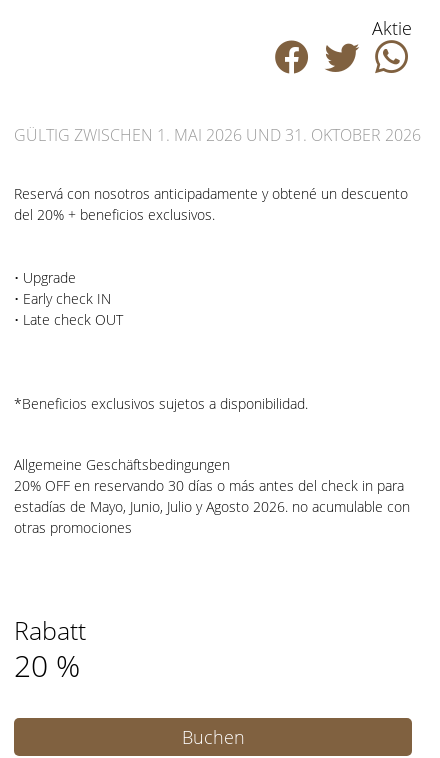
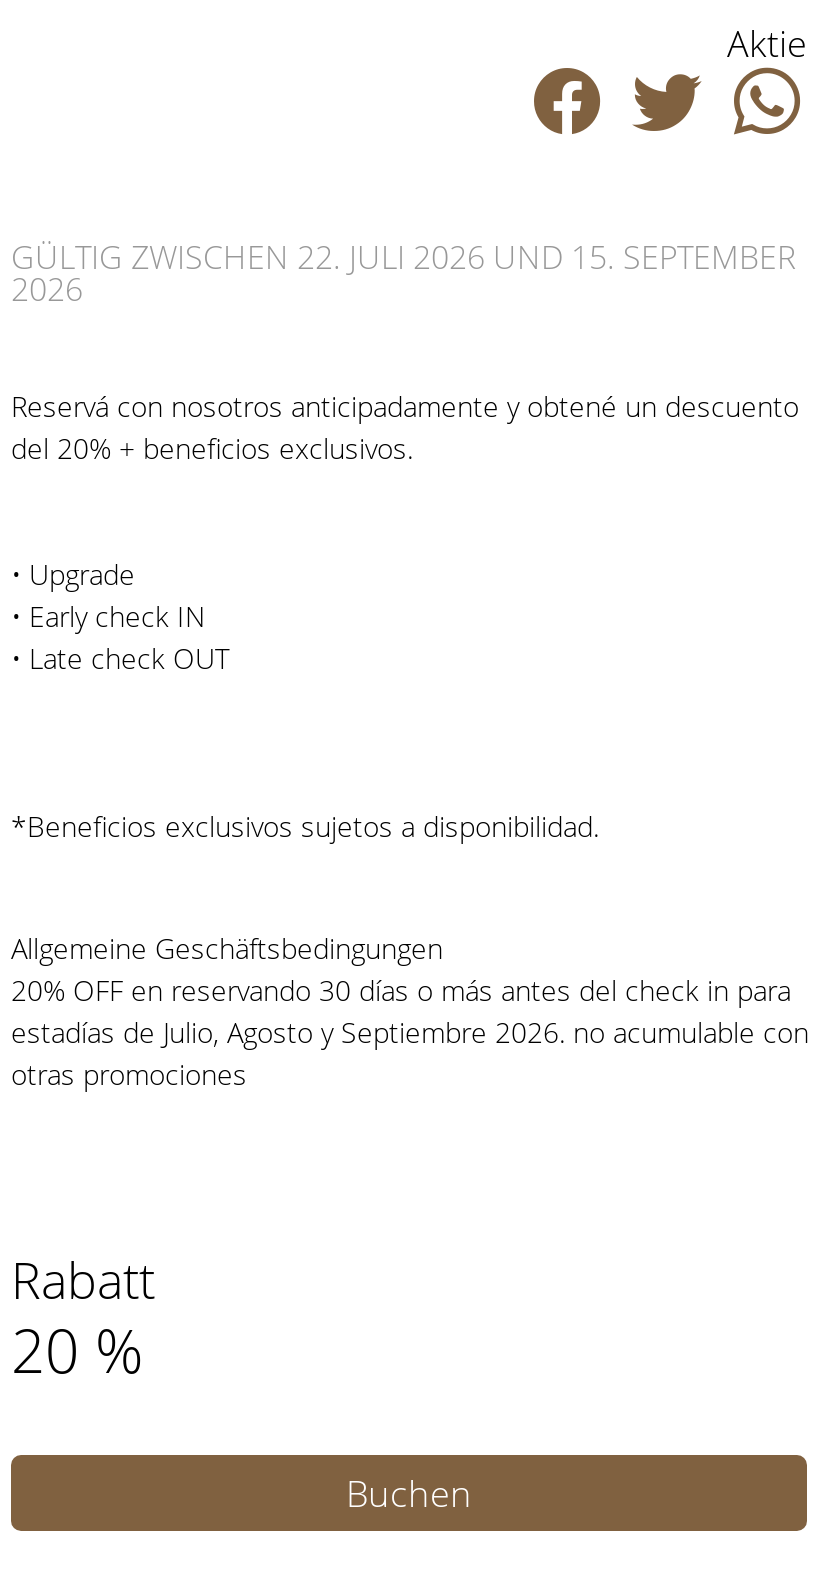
[14,124,421,146] GÜLTIG ZWISCHEN 1. MAI 2026 UND 31. OKTOBER 2026 -> [11,235,797,311] GÜLTIG ZWISCHEN 22. JULI 2026 UND 15. SEPTEMBER | 2026
[14,497,410,516] estadías de Mayo, Junio, Julio y Agosto 2026. no acumulable con -> [11,1013,809,1051] estadías de Julio, Agosto y Septiembre 2026. no acumulable con

